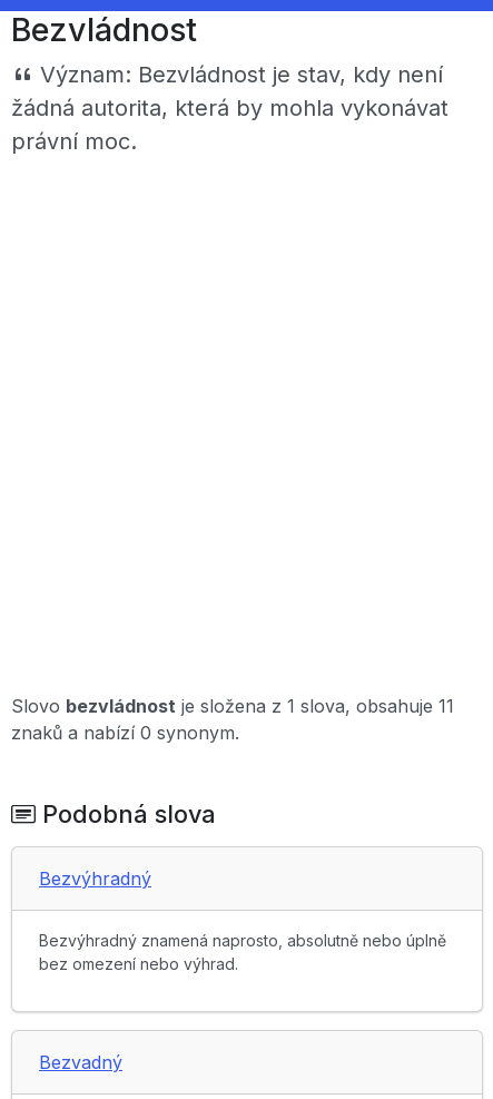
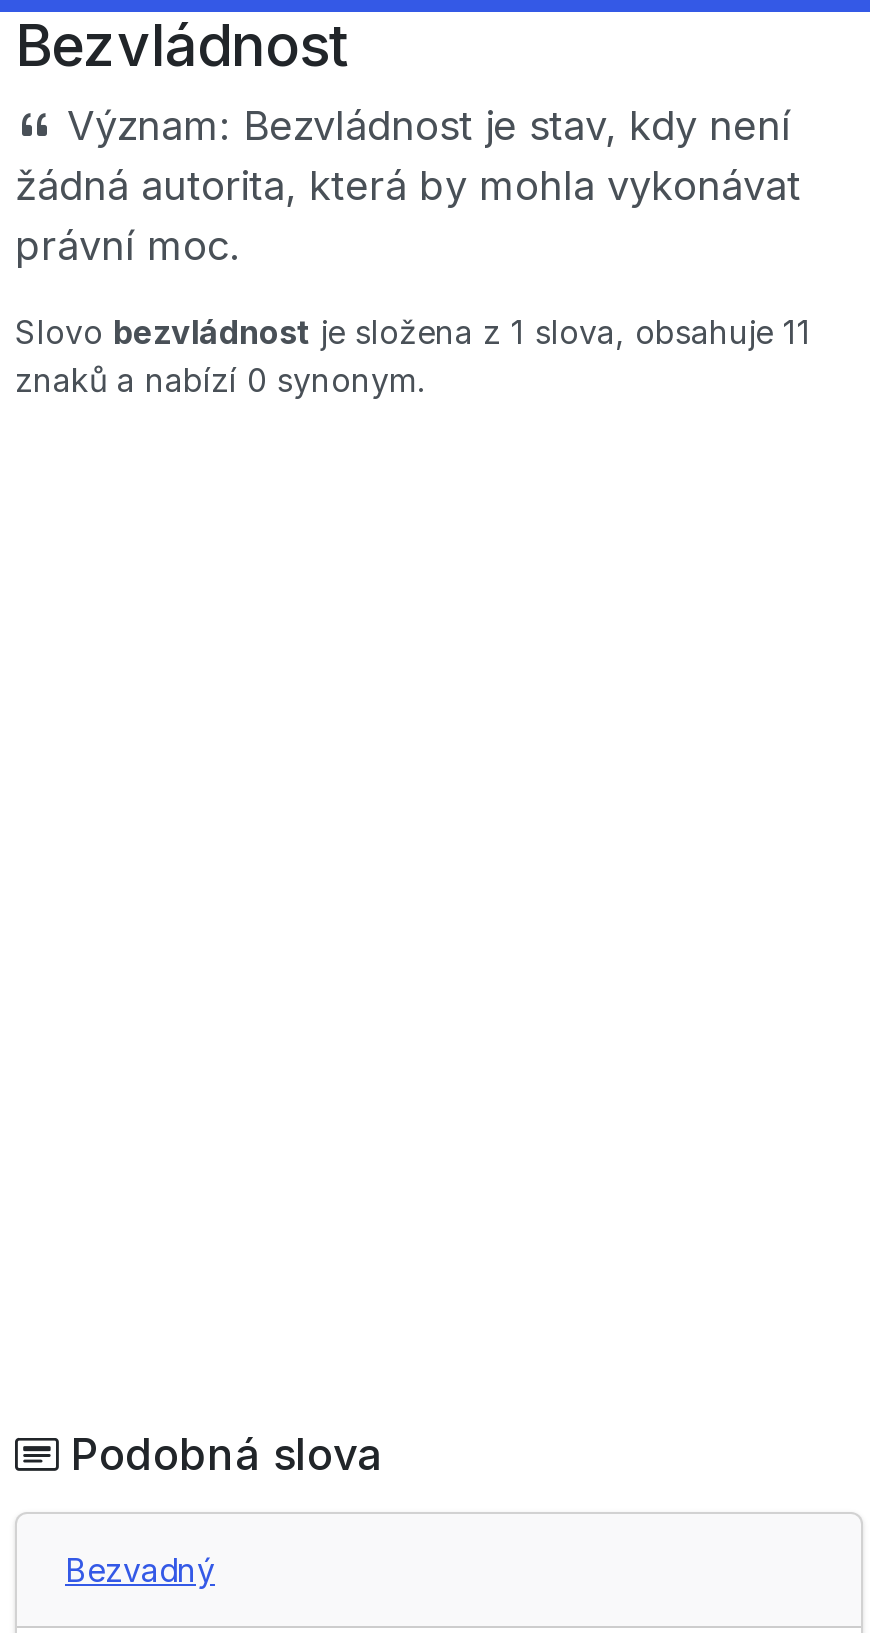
moved [11,695,454,744] -> [15,312,811,400]: Slovo bezvládnost je složena z 1 slova, obsahuje 11 | znaků a nabízí 0 synonym.
[39,868,446,973] Bezvýhradný | Bezvýhradný znamená naprosto, absolutně nebo úplně | bez omezení nebo výhrad. -> none

